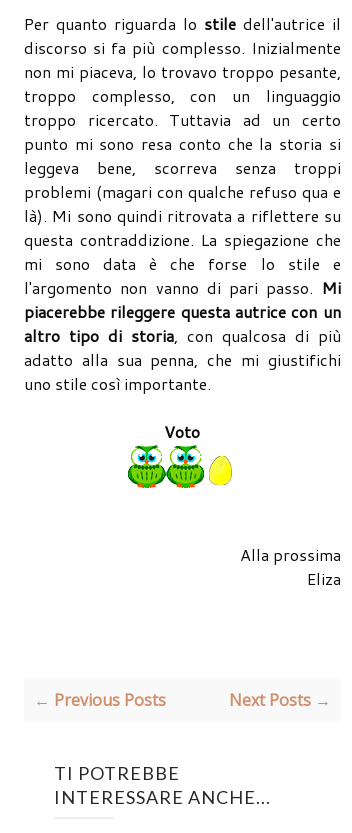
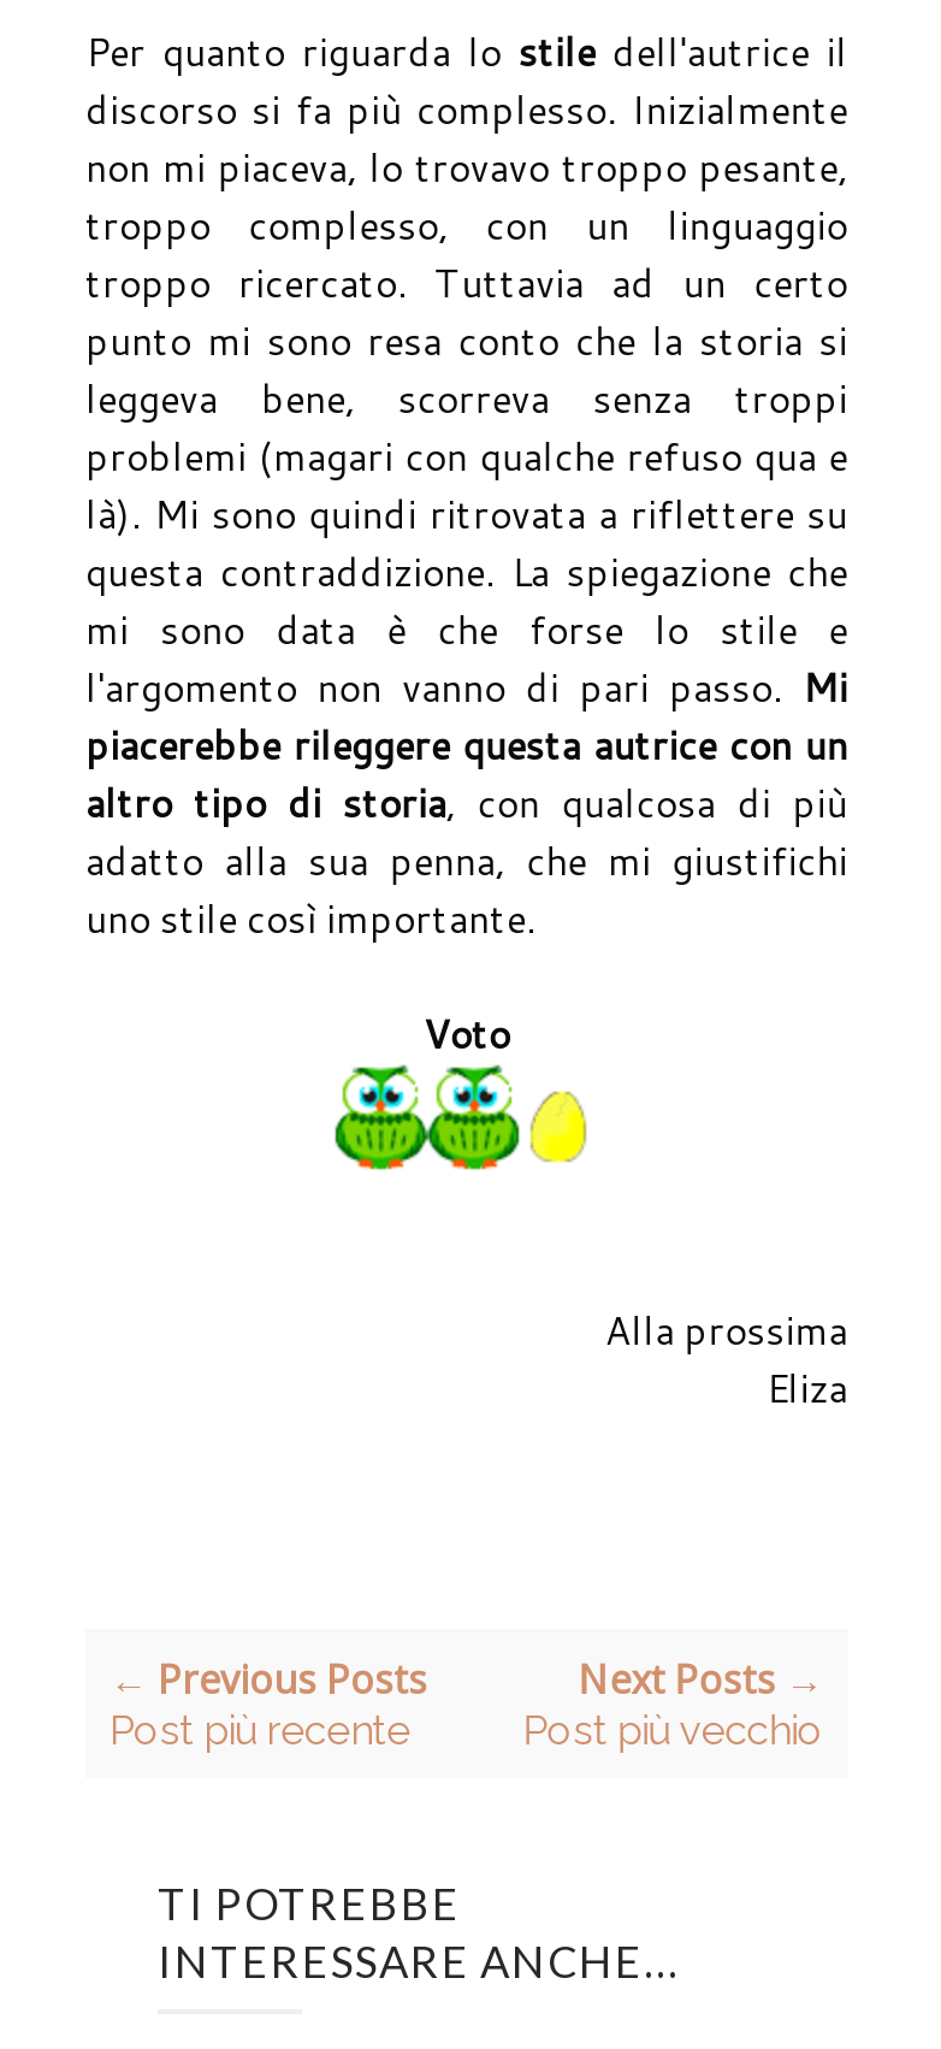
none -> [110,1705,410,1754] Post più recente
none -> [523,1705,824,1754] Post più vecchio

